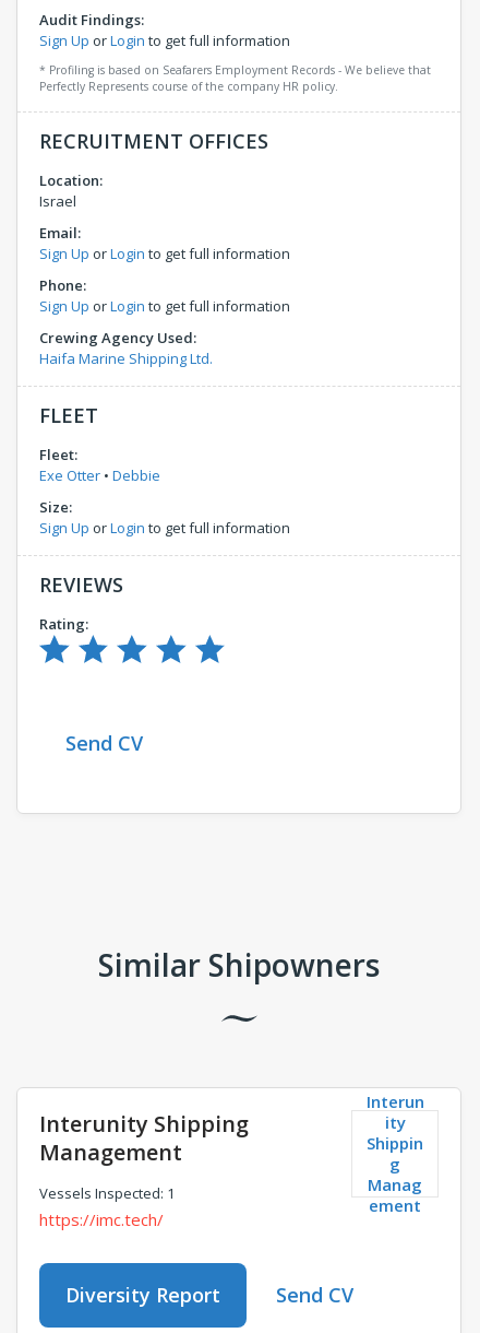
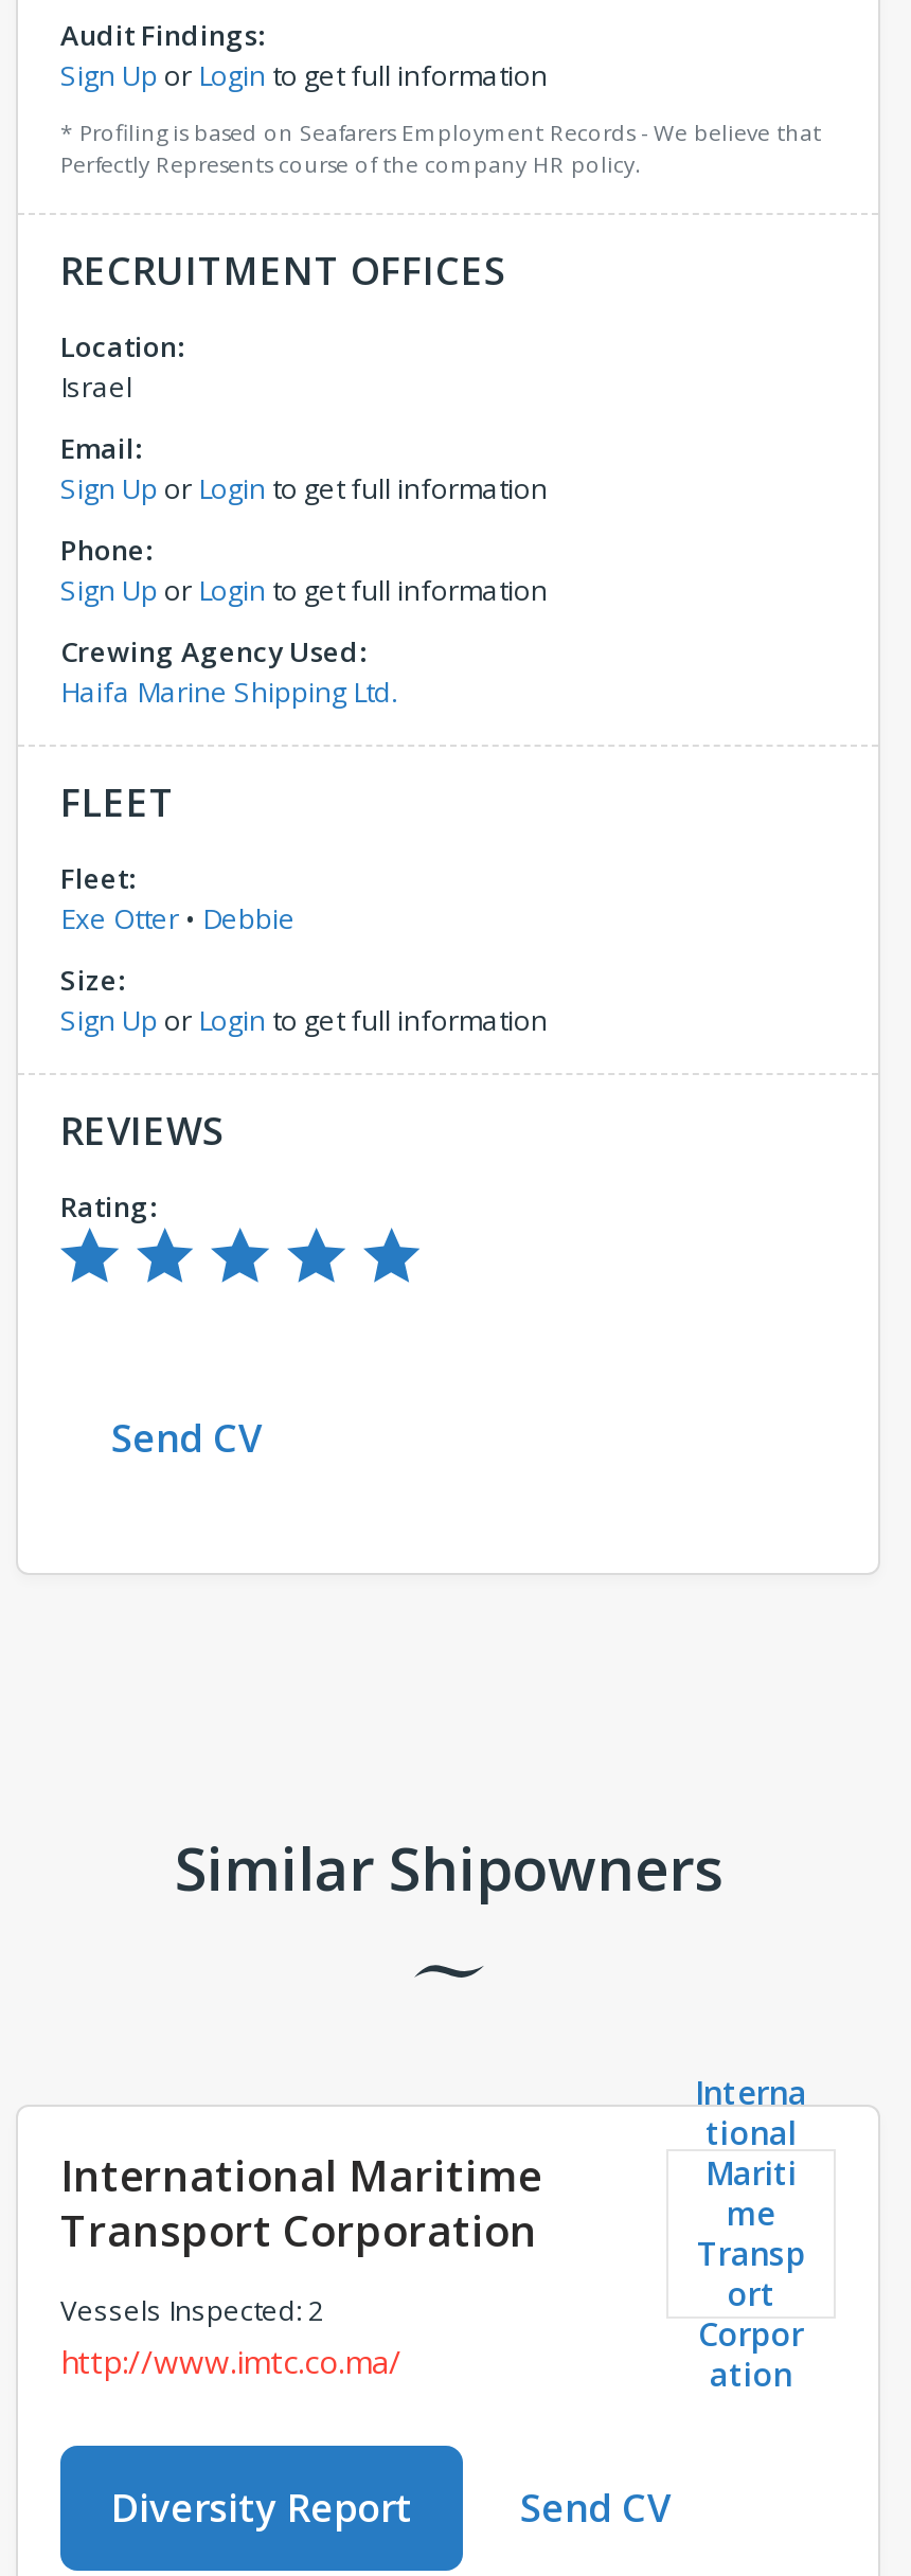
[366,1090,424,1216] Interun | ity | Shippin | g | Manag | ement -> [695,2071,807,2395] Interna | tional | Mariti | me | Transp | ort | Corpor | ation
[39,1109,249,1167] Interunity Shipping | Management -> [60,2147,541,2259] International Maritime | Transport Corporation
[39,1183,175,1230] Vessels Inspected: 1 | https://imc.tech/ -> [60,2291,401,2382] Vessels Inspected: 2 | http://www.imtc.co.ma/

